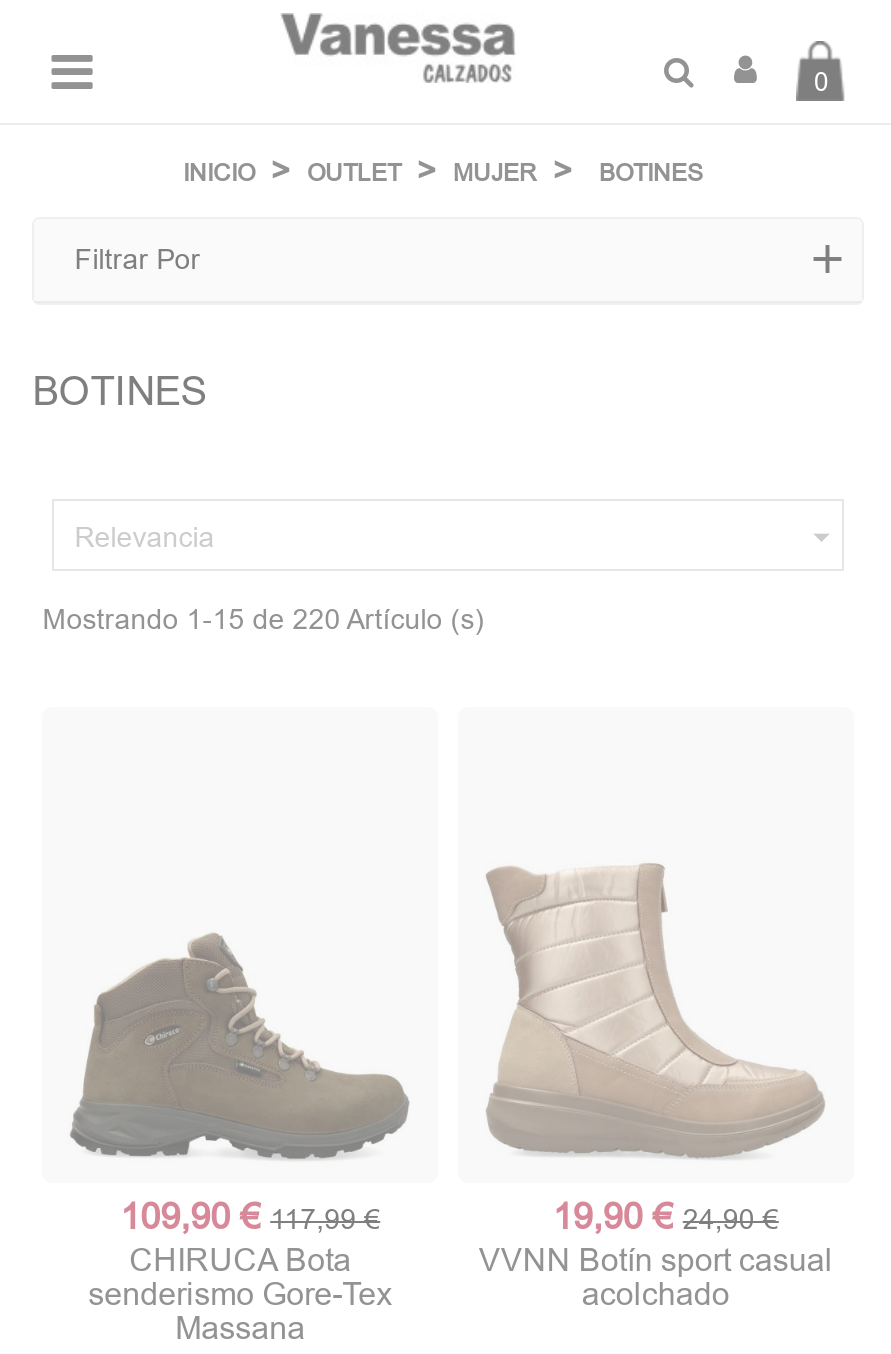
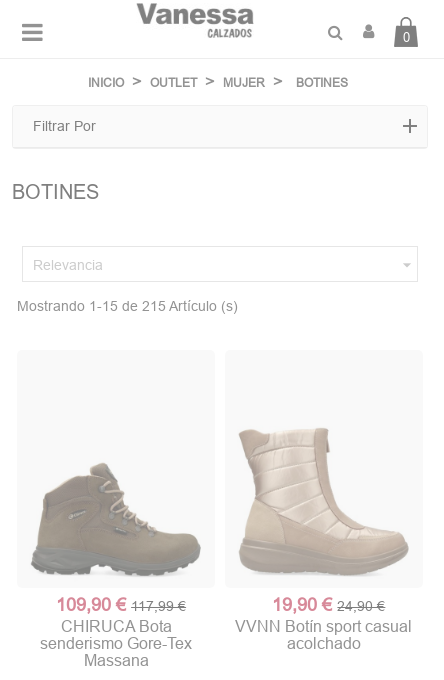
[42,604,484,636] Mostrando 1-15 de 220 Artículo (s) -> [17,298,238,314] Mostrando 1-15 de 215 Artículo (s)

